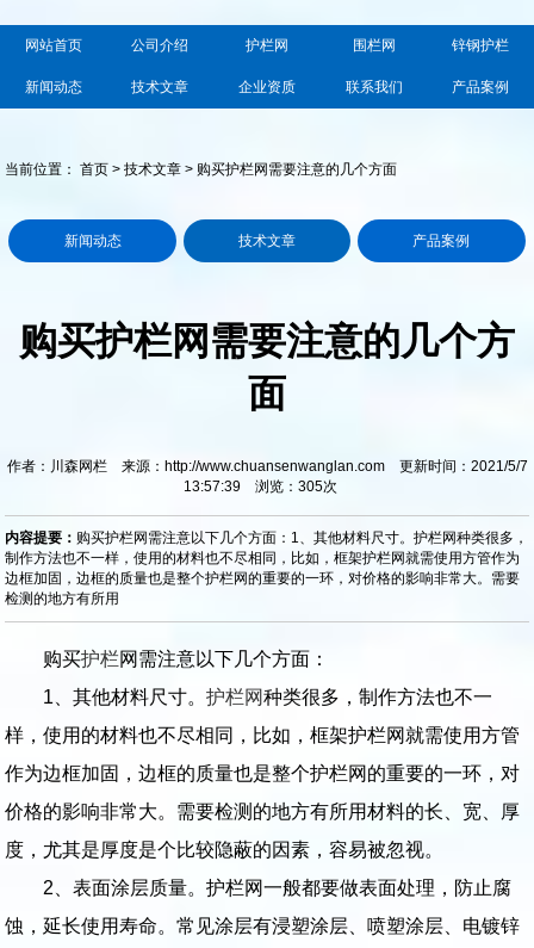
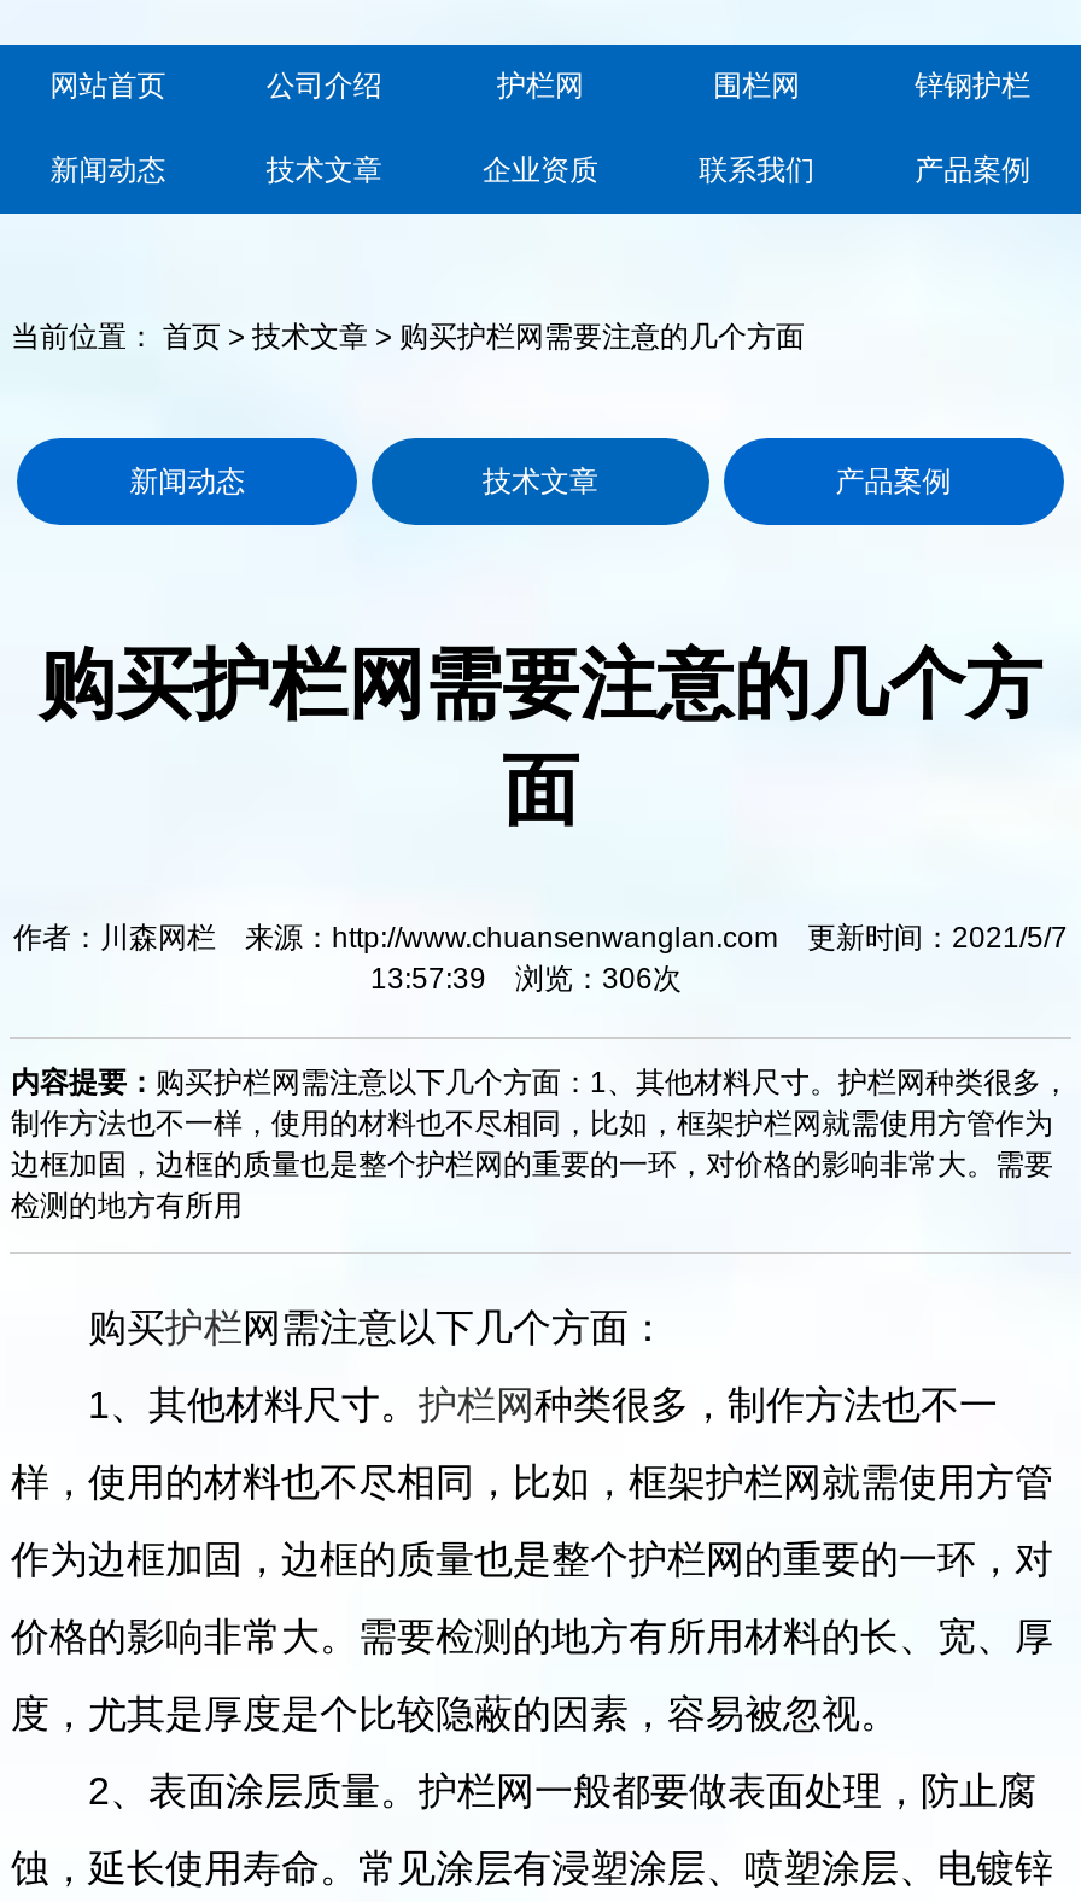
[183,478,351,495] 13:57:39 浏览：305次 -> [370,962,711,996] 13:57:39 浏览：306次

